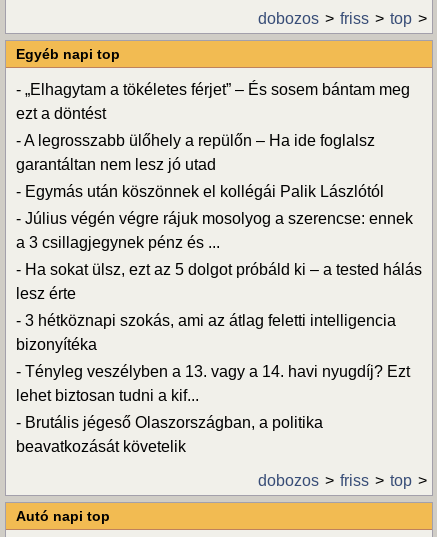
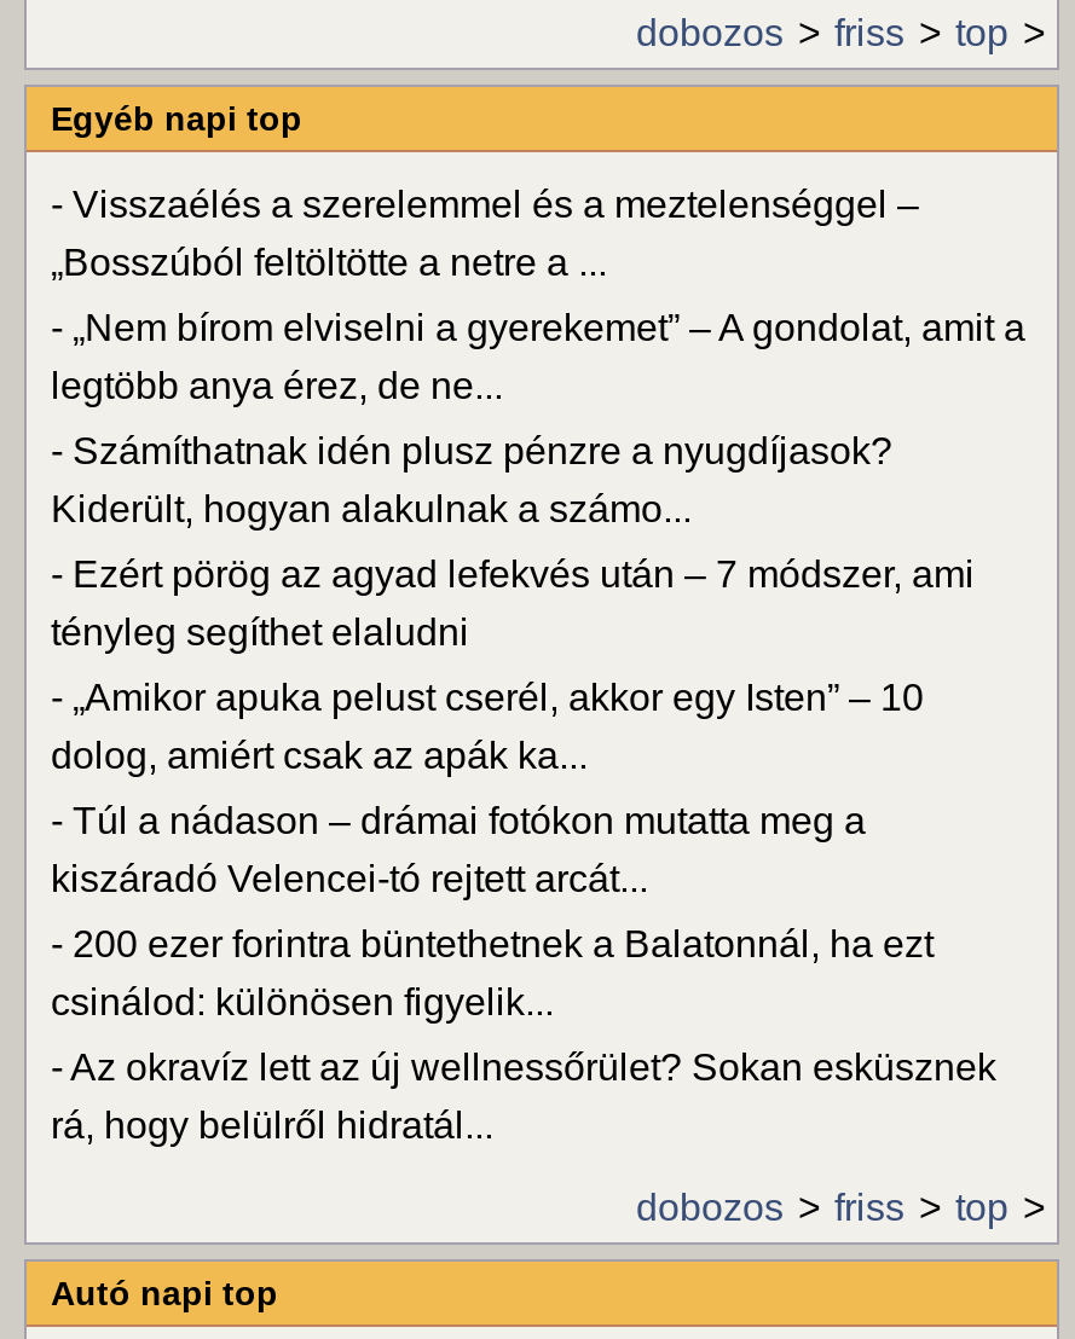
[16,81,410,122] - „Elhagytam a tökéletes férjet” – És sosem bántam meg | ezt a döntést -> [51,184,919,283] - Visszaélés a szerelemmel és a meztelenséggel – | „Bosszúból feltöltötte a netre a ...
[16,132,375,173] - A legrosszabb ülőhely a repülőn – Ha ide foglalsz | garantáltan nem lesz jó utad -> [51,307,1025,406] - „Nem bírom elviselni a gyerekemet” – A gondolat, amit a | legtöbb anya érez, de ne...
[16,183,384,200] - Egymás után köszönnek el kollégái Palik Lászlótól -> [51,430,892,529] - Számíthatnak idén plusz pénzre a nyugdíjasok? | Kiderült, hogyan alakulnak a számo...
[16,210,413,251] - Július végén végre rájuk mosolyog a szerencse: ennek | a 3 csillagjegynek pénz és ... -> [51,553,975,653] - Ezért pörög az agyad lefekvés után – 7 módszer, ami | tényleg segíthet elaludni
[16,261,422,302] - Ha sokat ülsz, ezt az 5 dolgot próbáld ki – a tested hálás | lesz érte -> [51,677,924,776] - „Amikor apuka pelust cserél, akkor egy Isten” – 10 | dolog, amiért csak az apák ka...
[16,312,396,353] - 3 hétköznapi szokás, ami az átlag feletti intelligencia | bizonyítéka -> [51,800,866,899] - Túl a nádason – drámai fotókon mutatta meg a | kiszáradó Velencei-tó rejtett arcát...
[16,363,410,404] - Tényleg veszélyben a 13. vagy a 14. havi nyugdíj? Ezt | lehet biztosan tudni a kif... -> [51,923,934,1022] - 200 ezer forintra büntethetnek a Balatonnál, ha ezt | csinálod: különösen figyelik...
[16,414,323,455] - Brutális jégeső Olaszországban, a politika | beavatkozását követelik -> [51,1047,996,1146] - Az okravíz lett az új wellnessőrület? Sokan esküsznek | rá, hogy belülről hidratál...

